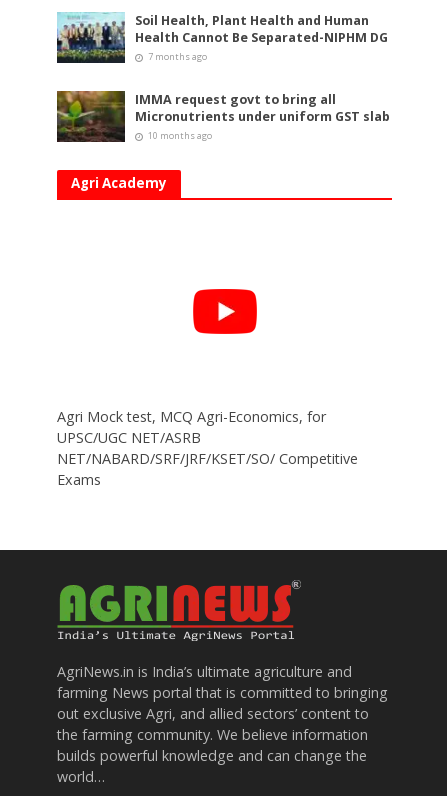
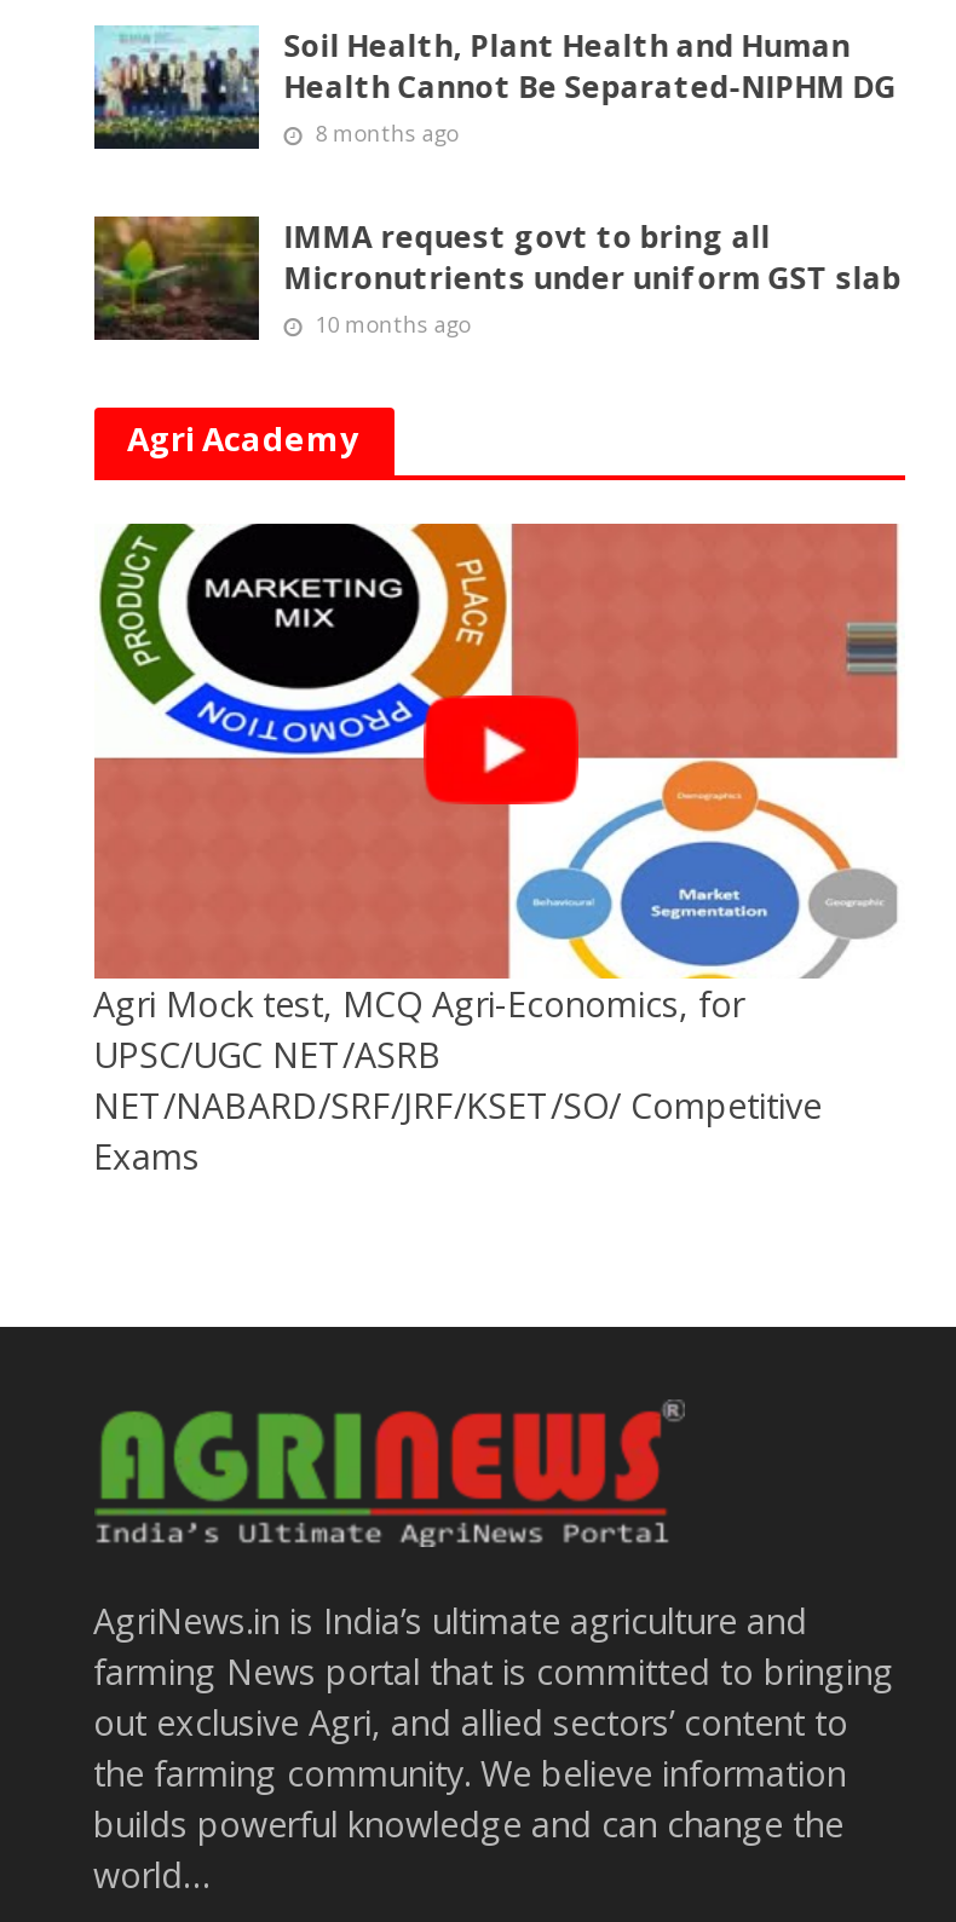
[148,50,207,63] 7 months ago -> [315,116,458,148] 8 months ago
none -> [92,521,900,979] [image]

